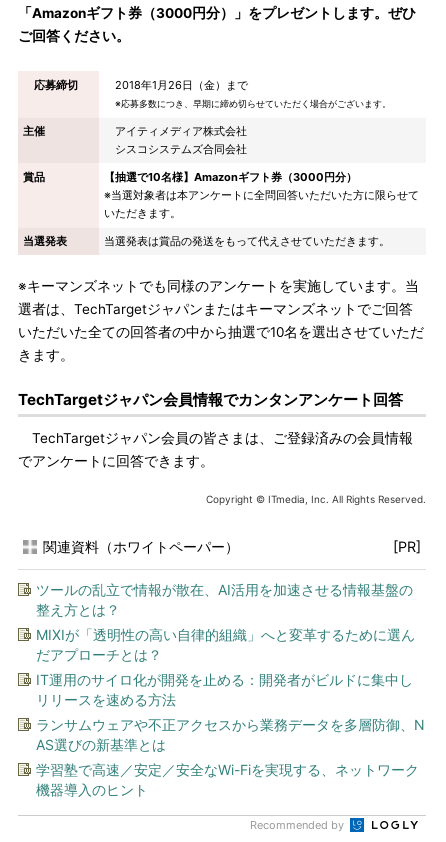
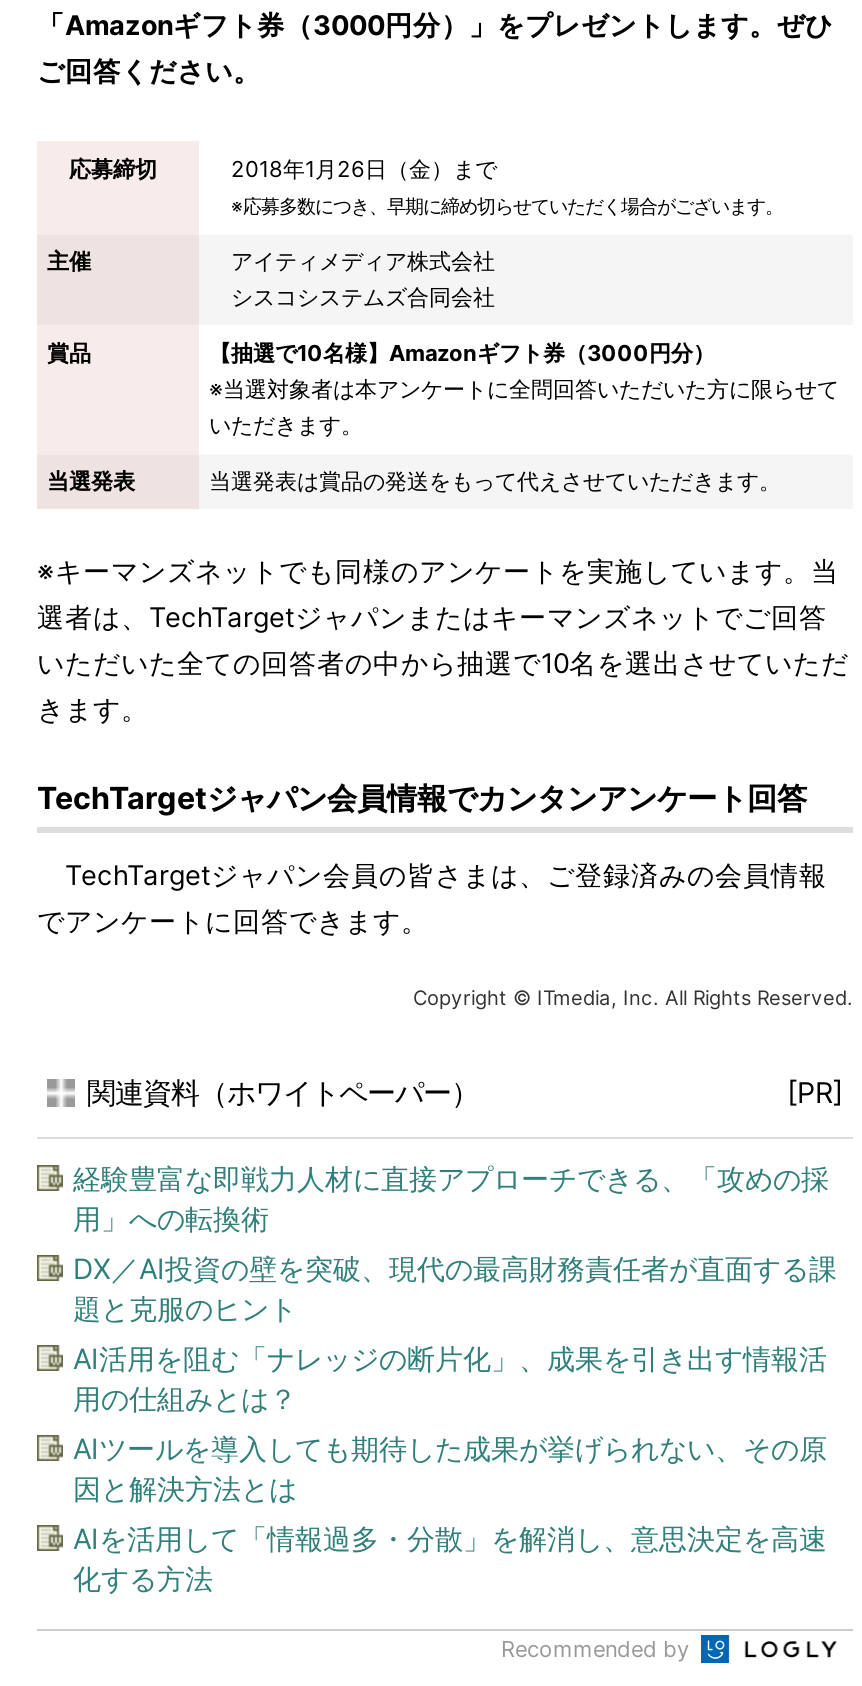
[36,581,413,618] ツールの乱立で情報が散在、AI活用を加速させる情報基盤の | 整え方とは？ -> [73,1161,829,1235] 経験豊富な即戦力人材に直接アプローチできる、「攻めの採 | 用」への転換術
[36,626,415,663] MIXIが「透明性の高い自律的組織」へと変革するために選ん | だアプローチとは？ -> [73,1251,837,1325] DX／AI投資の壁を突破、現代の最高財務責任者が直面する課 | 題と克服のヒント
[36,671,413,708] IT運用のサイロ化が開発を止める：開発者がビルドに集中し | リリースを速める方法 -> [73,1341,827,1415] AI活用を阻む「ナレッジの断片化」、成果を引き出す情報活 | 用の仕組みとは？
[36,716,425,753] ランサムウェアや不正アクセスから業務データを多層防御、N | AS選びの新基準とは -> [73,1431,827,1505] AIツールを導入しても期待した成果が挙げられない、その原 | 因と解決方法とは
[36,761,419,798] 学習塾で高速／安定／安全なWi-Fiを実現する、ネットワーク | 機器導入のヒント -> [73,1521,827,1595] AIを活用して「情報過多・分散」を解消し、意思決定を高速 | 化する方法

